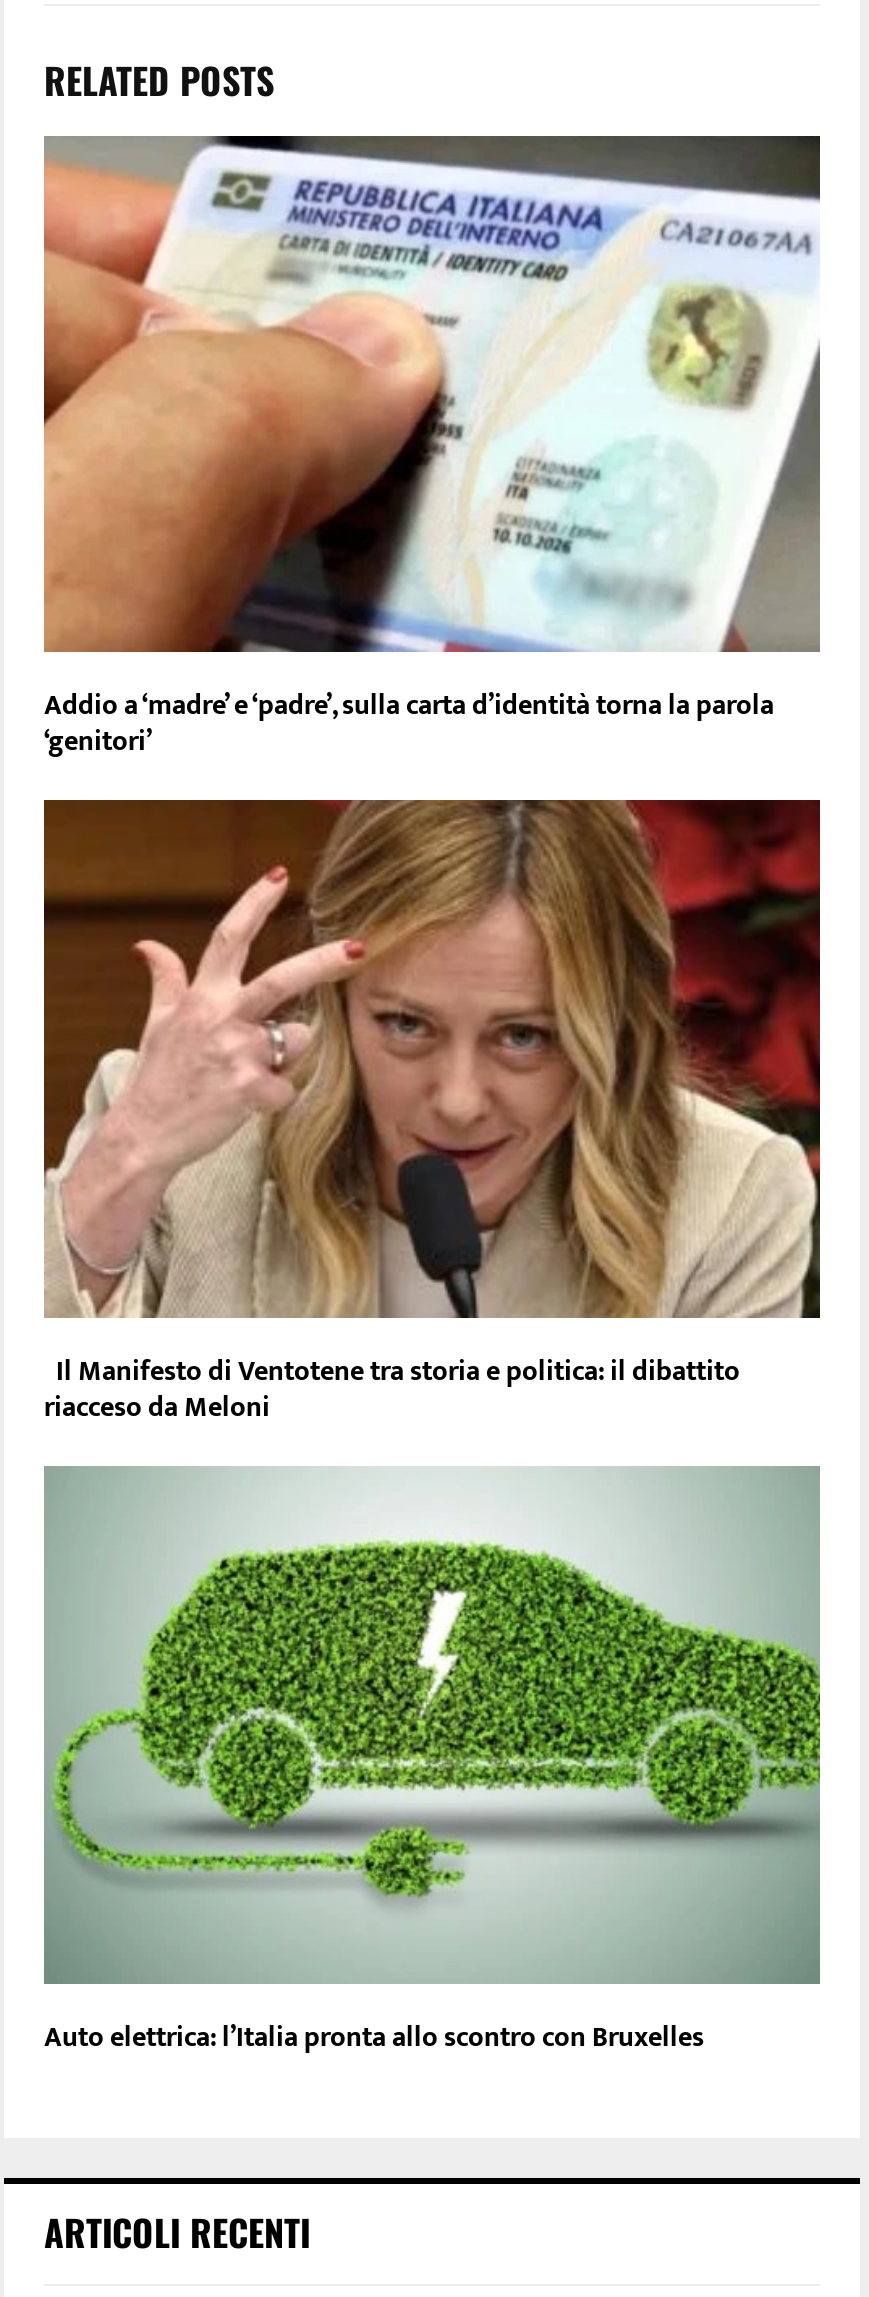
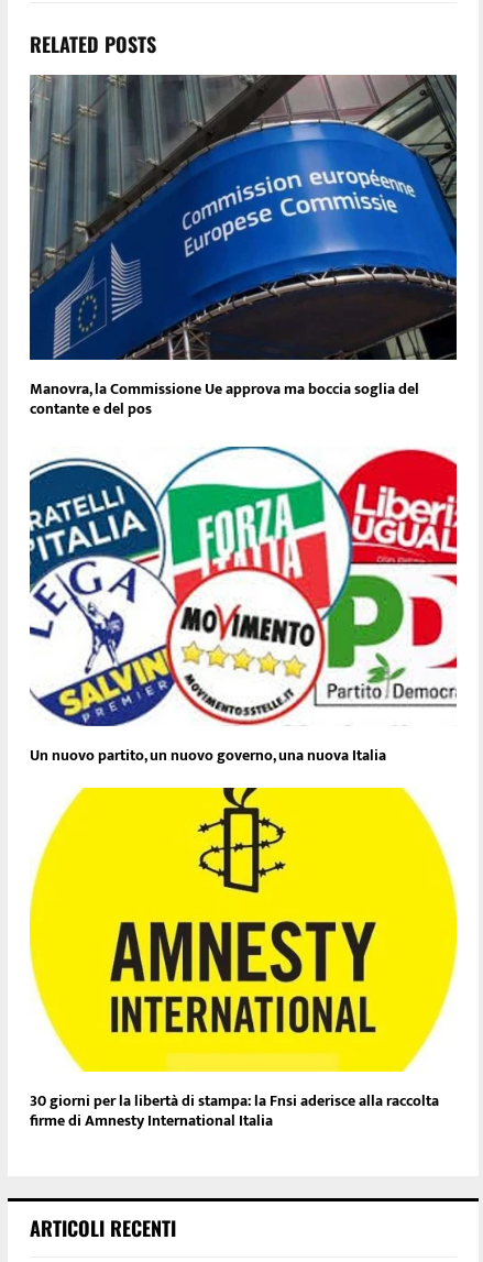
[42,134,822,764] [image] | Addio a ‘madre’ e ‘padre’, sulla carta d’identità torna la parola | ‘genitori’ -> [29,74,458,422] [image] | Manovra, la Commissione Ue approva ma boccia soglia del | contante e del pos
[42,798,822,1430] [image] | Il Manifesto di Ventotene tra storia e politica: il dibattito | riacceso da Meloni -> [29,441,458,768] [image] | Un nuovo partito, un nuovo governo, una nuova Italia
[42,1430,822,2059] [image] | Auto elettrica: l’Italia pronta allo scontro con Bruxelles -> [29,787,458,1134] [image] | 30 giorni per la libertà di stampa: la Fnsi aderisce alla raccolta | firme di Amnesty International Italia

